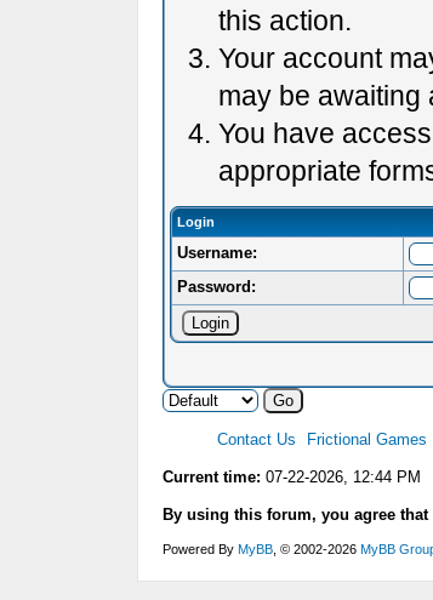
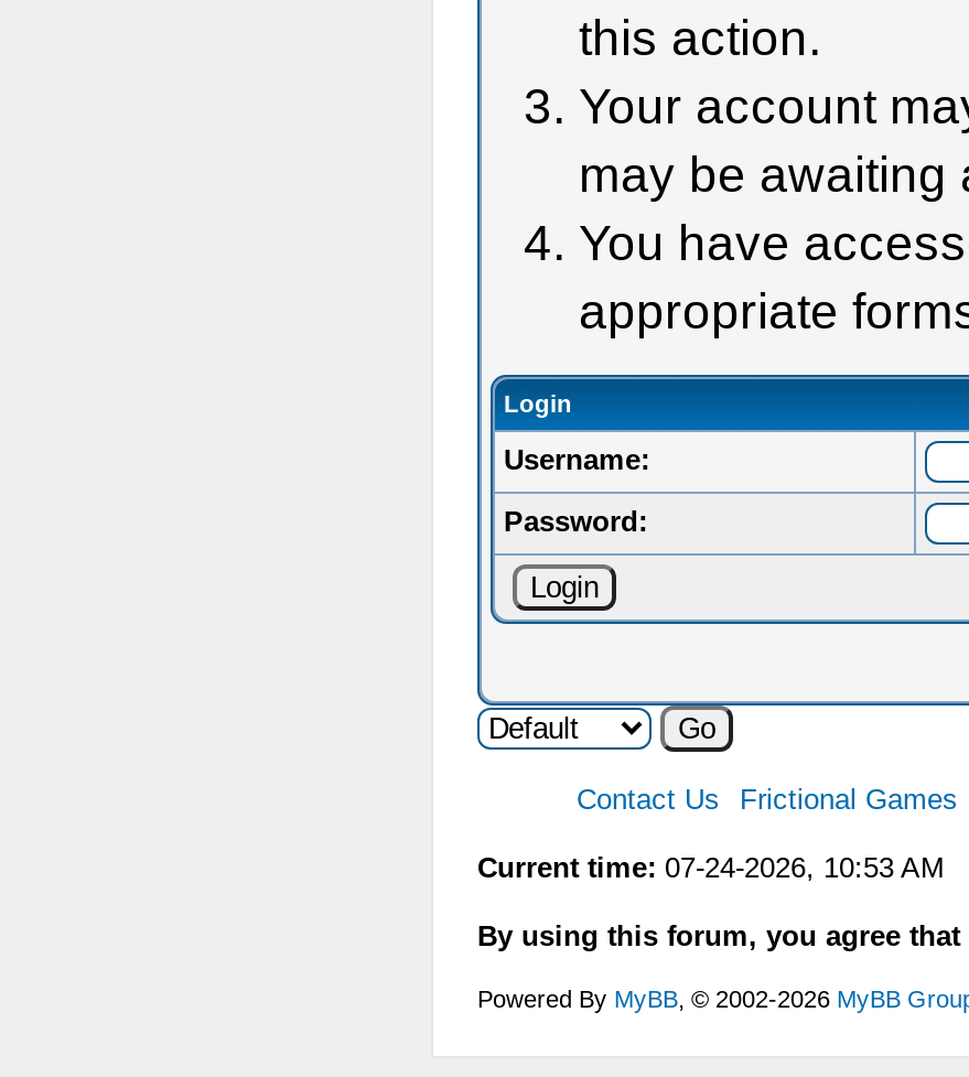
[163,468,421,486] Current time: 07-22-2026, 12:44 PM -> [477,851,945,884] Current time: 07-24-2026, 10:53 AM

